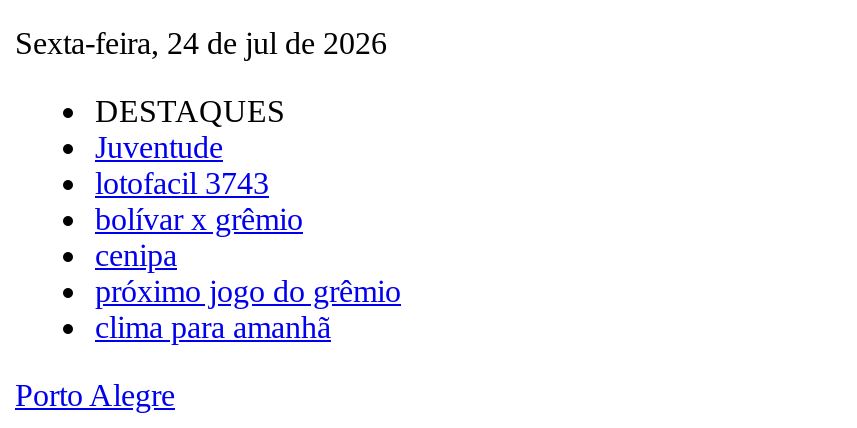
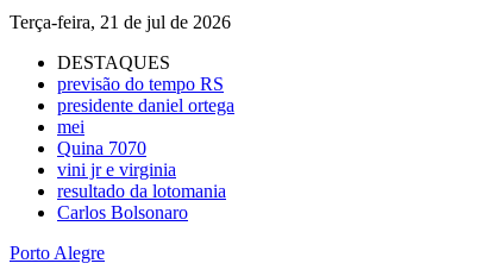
[15,26,387,60] Sexta-feira, 24 de jul de 2026 -> [10,12,231,32] Terça-feira, 21 de jul de 2026
[95,130,401,344] Juventude | lotofacil 3743 | bolívar x grêmio | cenipa | próximo jogo do grêmio | clima para amanhã -> [57,74,234,222] previsão do tempo RS | presidente daniel ortega | mei | Quina 7070 | vini jr e virginia | resultado da lotomania | Carlos Bolsonaro

